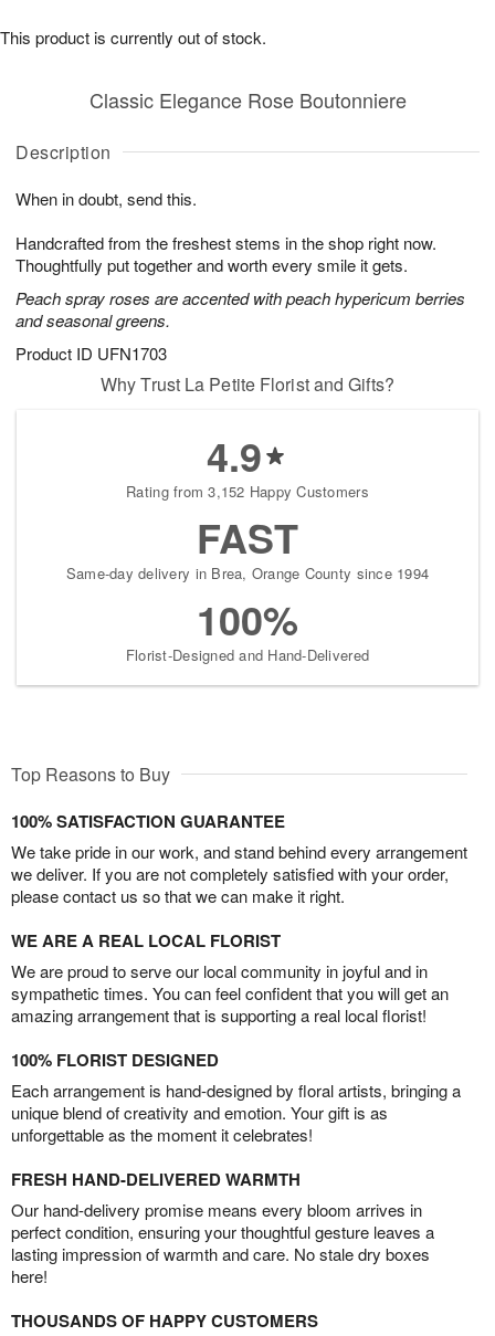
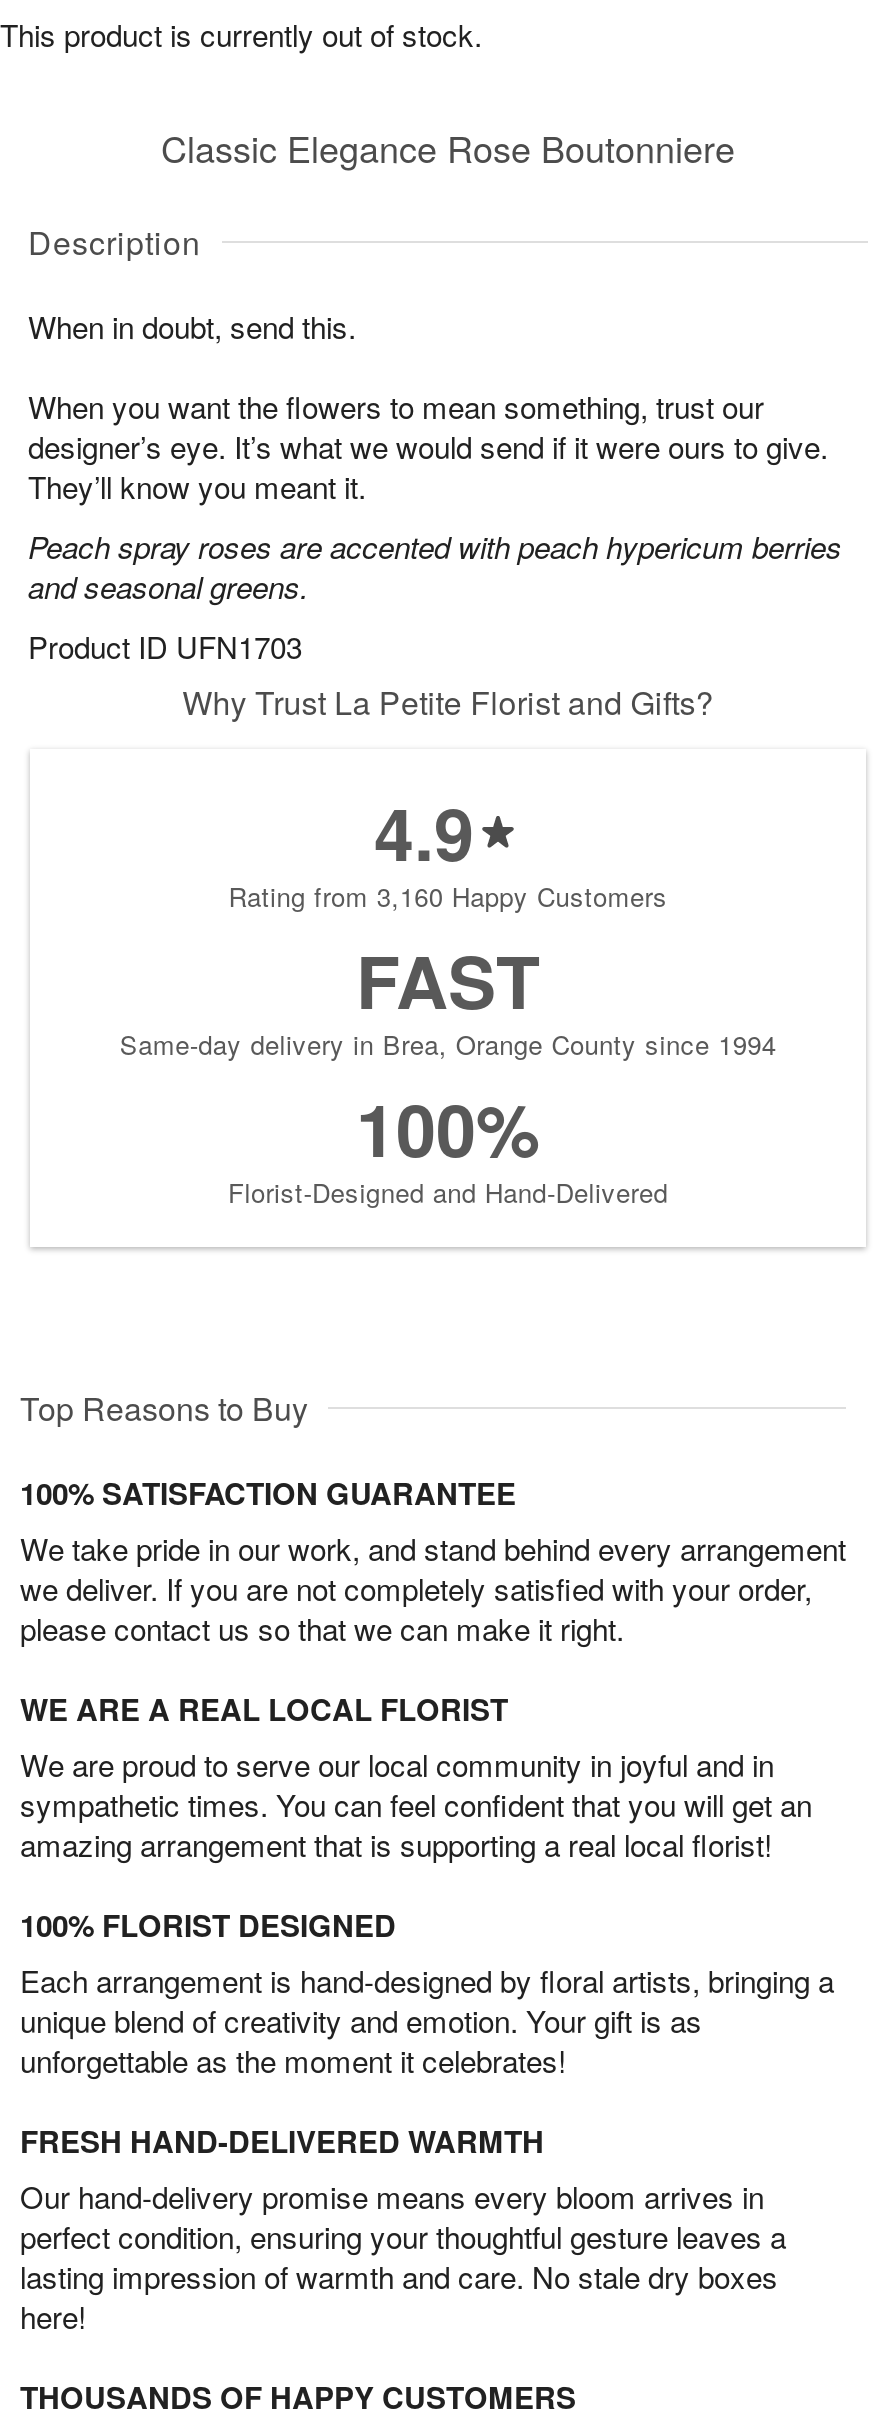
[15,231,436,276] Handcrafted from the freshest stems in the shop right now. | Thoughtfully put together and worth every smile it gets. -> [28,385,828,507] When you want the flowers to mean something, trust our | designer’s eye. It’s what we would send if it were ours to give. | They’ll know you meant it.
[126,481,369,502] Rating from 3,152 Happy Customers -> [228,877,668,915] Rating from 3,160 Happy Customers

